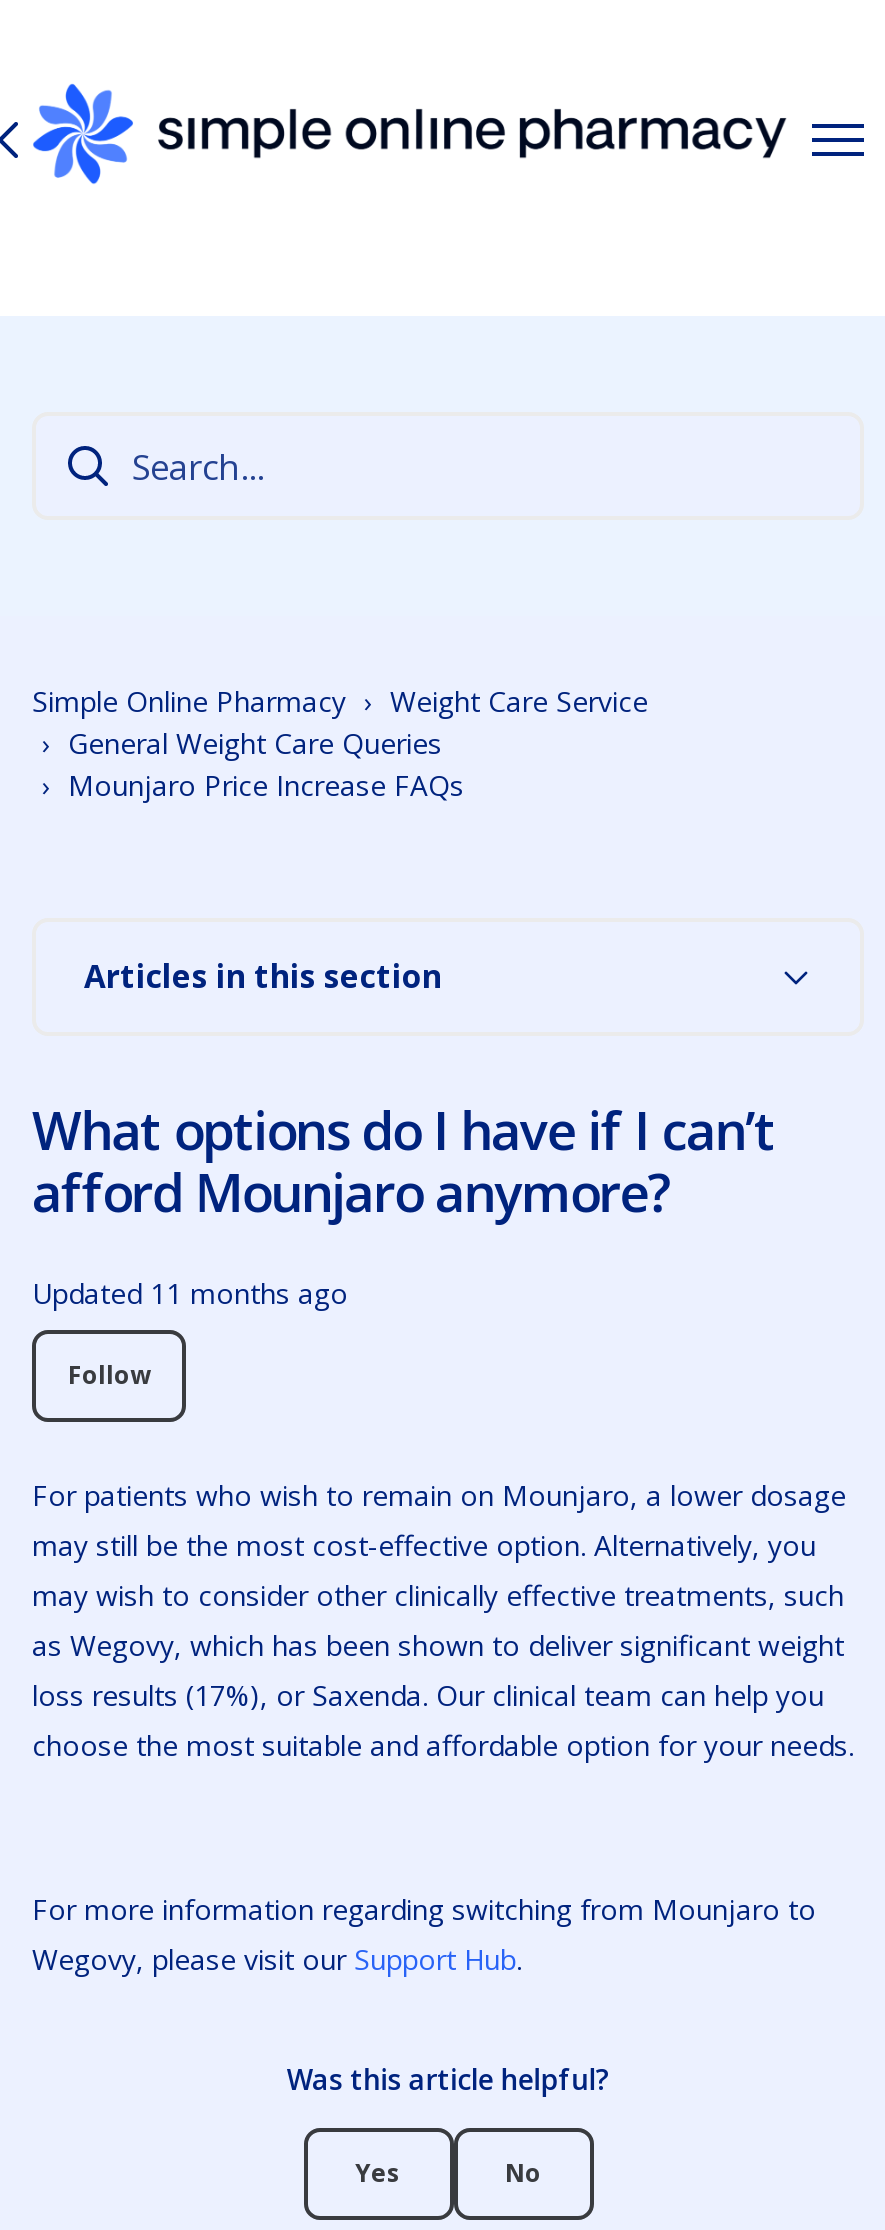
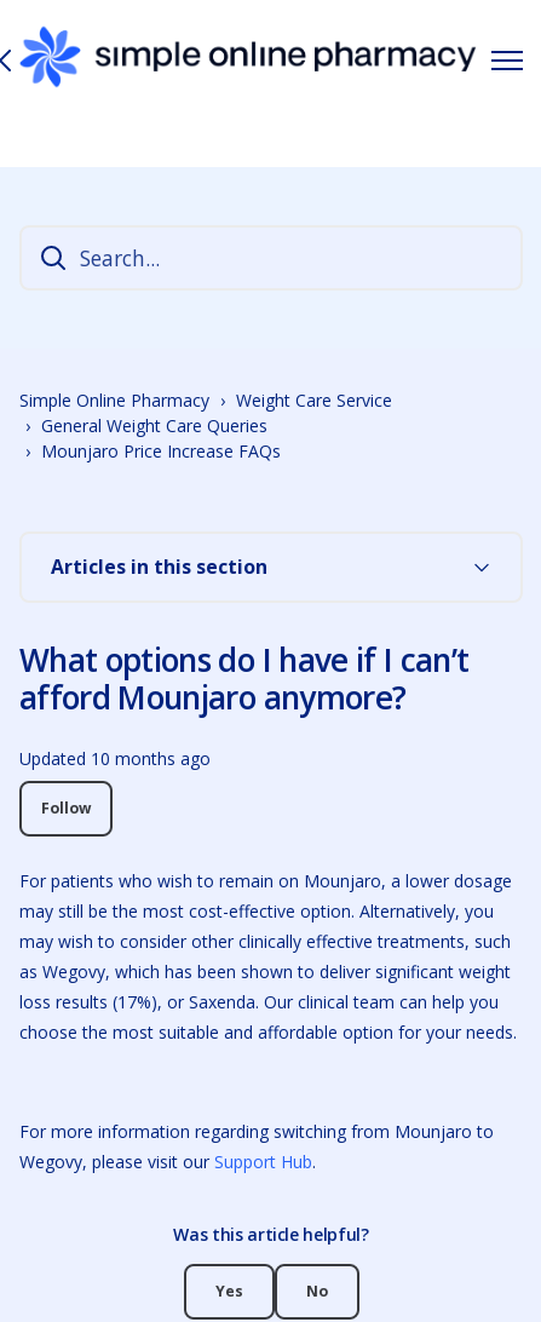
[32,1274,348,1312] Updated 11 months ago -> [19,747,211,770] Updated 10 months ago

